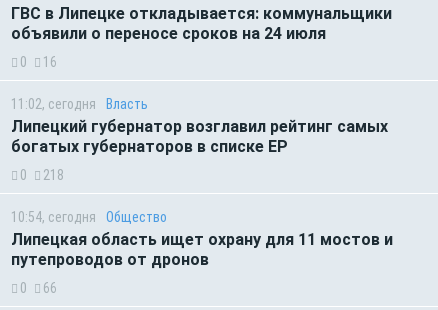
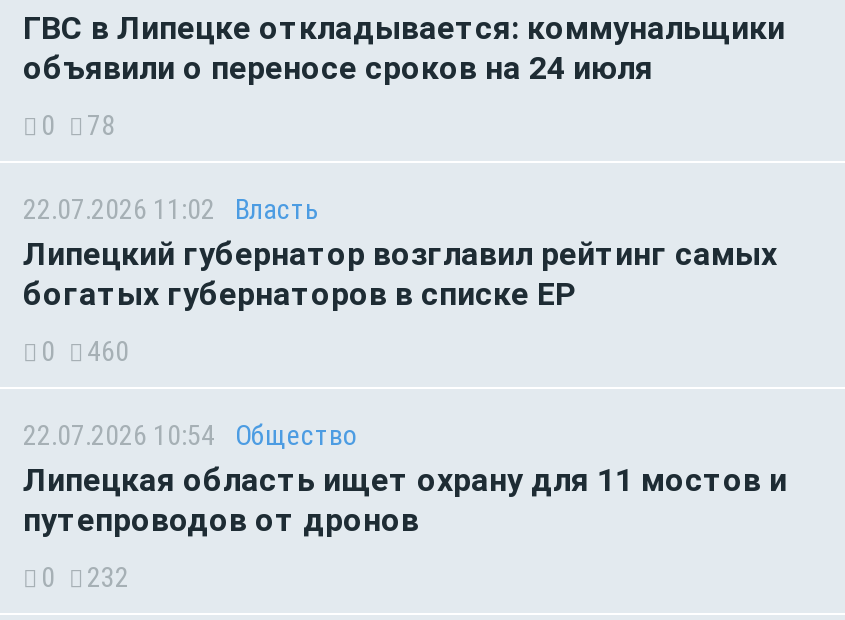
[20,54,57,70] 0 16 -> [41,108,115,140] 0 78
[11,96,148,112] 11:02, сегодня Власть -> [23,192,319,224] 22.07.2026 11:02 Власть
[20,167,64,183] 0 218 -> [41,334,129,366] 0 460
[11,209,167,225] 10:54, сегодня Общество -> [23,418,357,450] 22.07.2026 10:54 Общество
[20,280,57,296] 0 66 -> [41,560,129,592] 0 232

